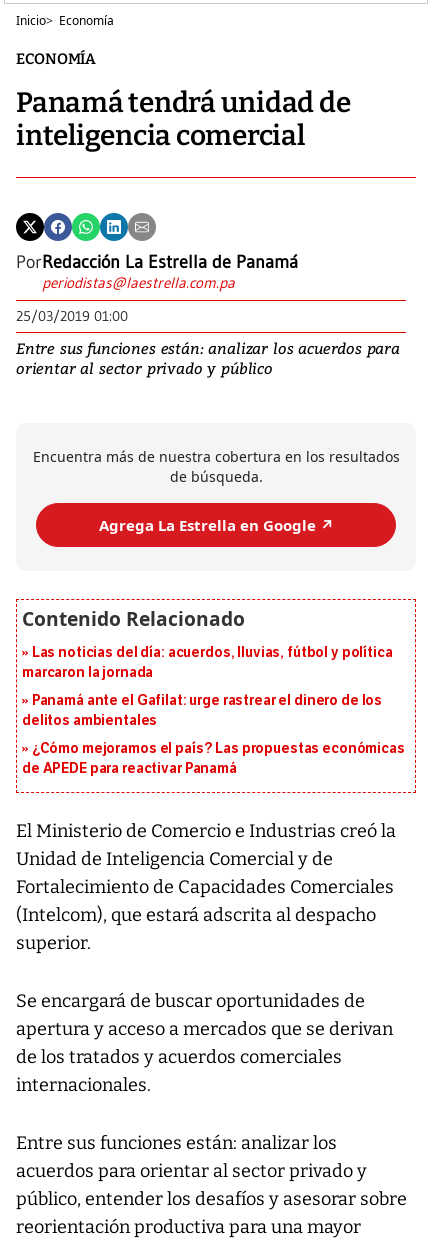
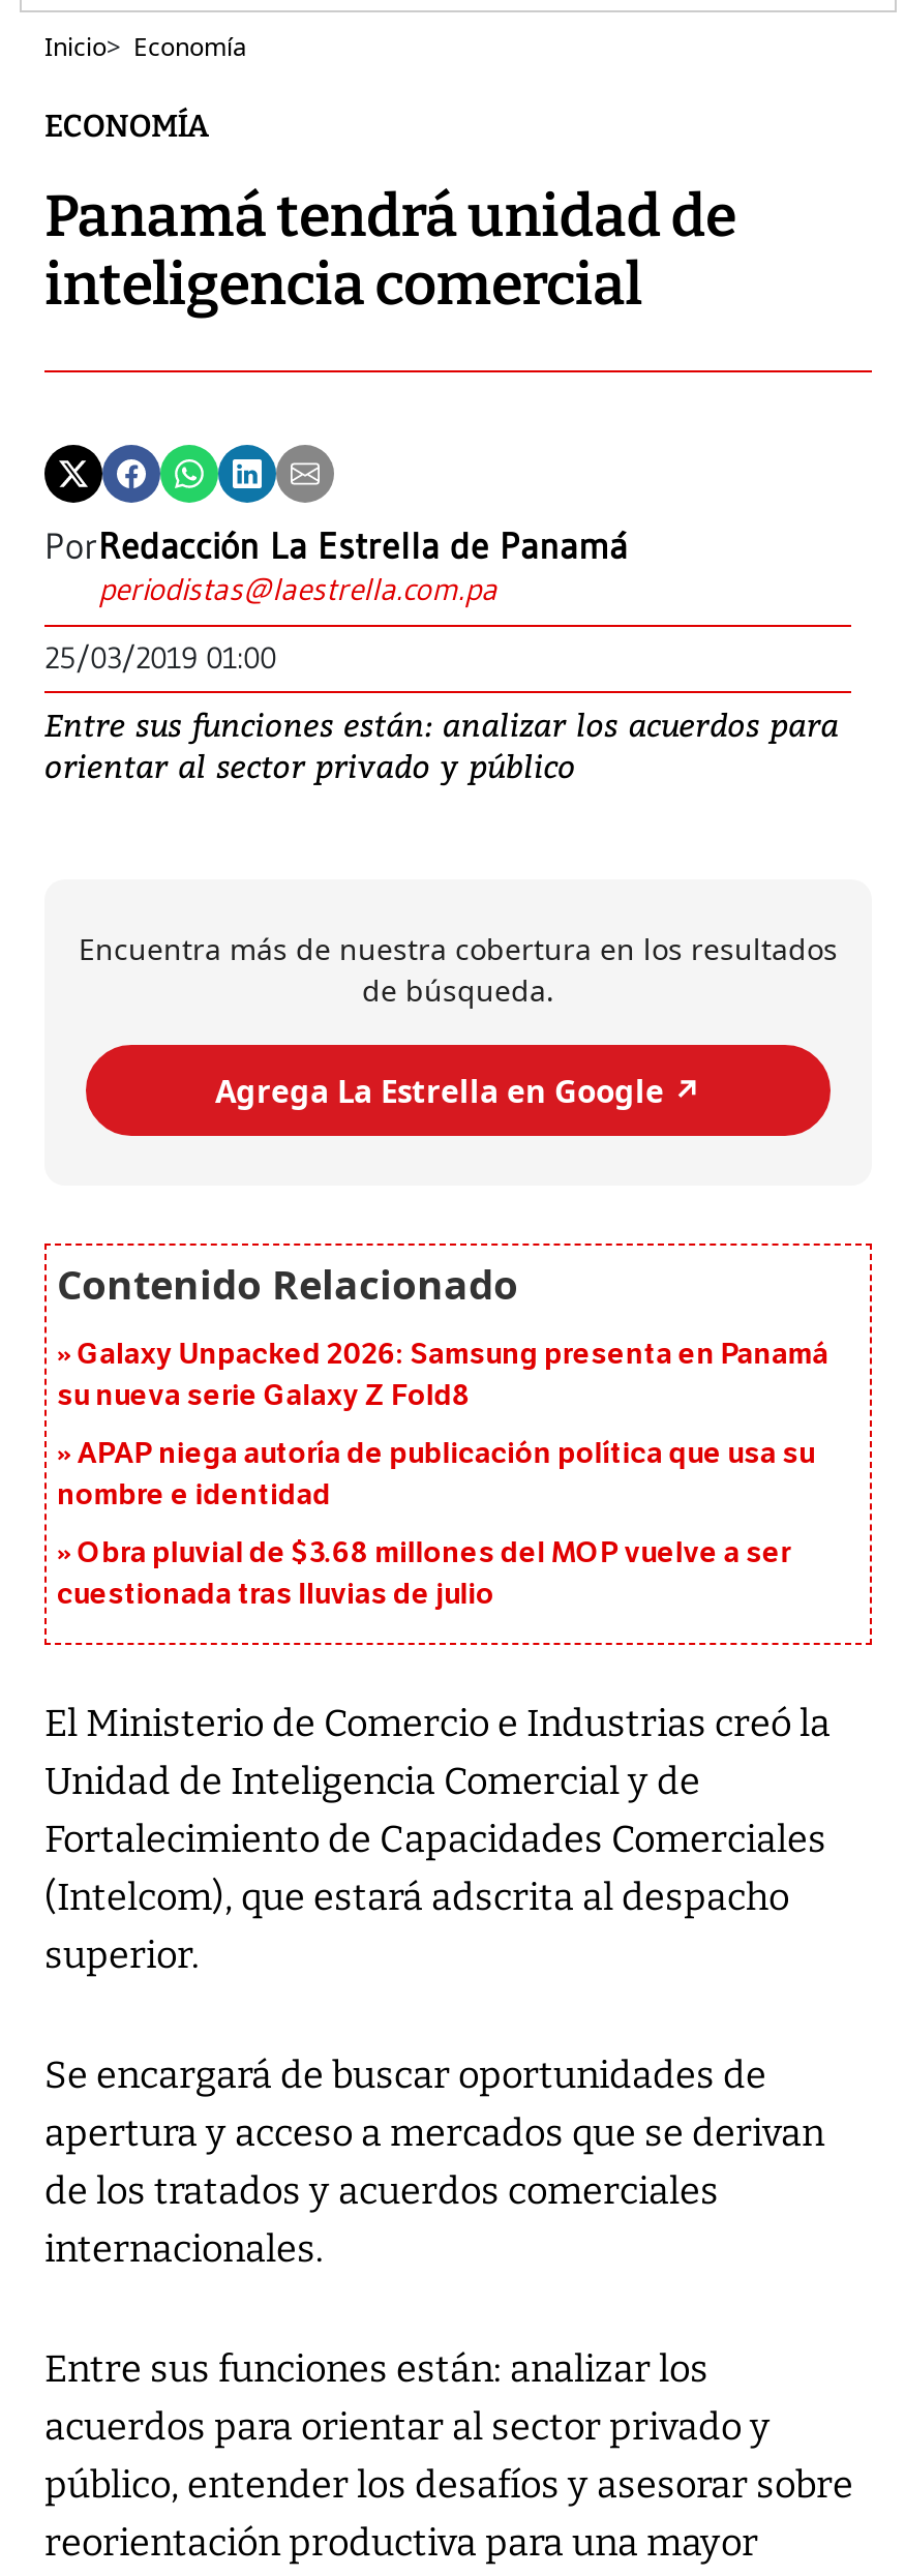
[22,644,393,681] Las noticias del día: acuerdos, lluvias, fútbol y política | marcaron la jornada -> [57,1338,828,1414] Galaxy Unpacked 2026: Samsung presenta en Panamá | su nueva serie Galaxy Z Fold8
[22,692,382,729] Panamá ante el Gafilat: urge rastrear el dinero de los | delitos ambientales -> [57,1437,815,1514] APAP niega autoría de publicación política que usa su | nombre e identidad
[22,740,405,777] ¿Cómo mejoramos el país? Las propuestas económicas | de APEDE para reactivar Panamá -> [57,1536,790,1613] Obra pluvial de $3.68 millones del MOP vuelve a ser | cuestionada tras lluvias de julio

